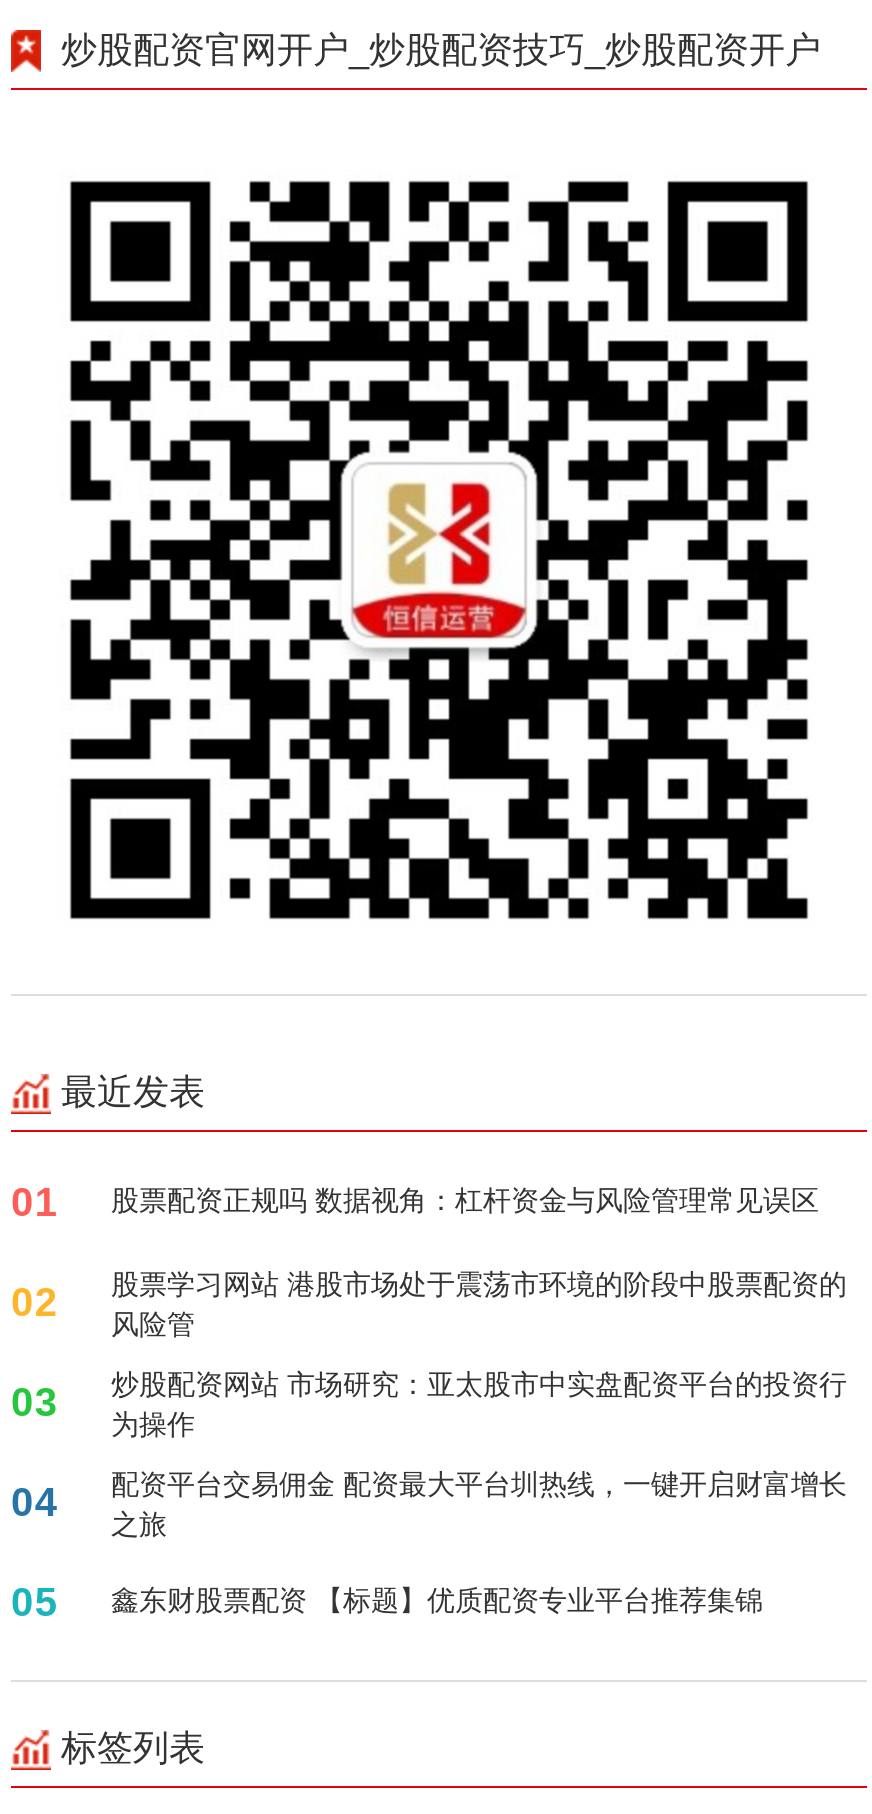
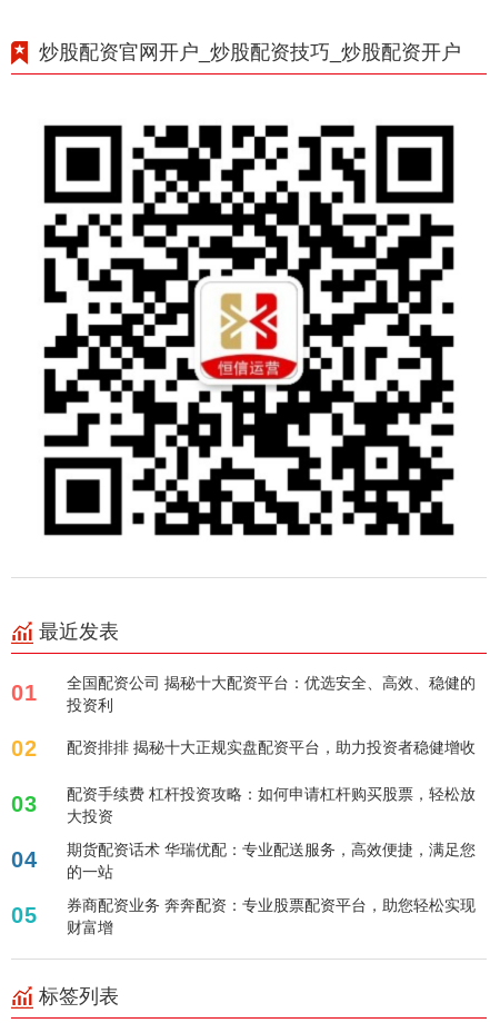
[111,1179,819,1217] 股票配资正规吗 数据视角：杠杆资金与风险管理常见误区 -> [67,671,476,714] 全国配资公司 揭秘十大配资平台：优选安全、高效、稳健的 | 投资利
[111,1263,847,1341] 股票学习网站 港股市场处于震荡市环境的阶段中股票配资的 | 风险管 -> [67,736,476,757] 配资排排 揭秘十大正规实盘配资平台，助力投资者稳健增收
[111,1363,847,1441] 炒股配资网站 市场研究：亚太股市中实盘配资平台的投资行 | 为操作 -> [67,782,476,826] 配资手续费 杠杆投资攻略：如何申请杠杆购买股票，轻松放 | 大投资
[111,1463,847,1541] 配资平台交易佣金 配资最大平台圳热线，一键开启财富增长 | 之旅 -> [67,838,476,881] 期货配资话术 华瑞优配：专业配送服务，高效便捷，满足您 | 的一站
[111,1579,763,1617] 鑫东财股票配资 【标题】优质配资专业平台推荐集锦 -> [67,893,476,937] 券商配资业务 奔奔配资：专业股票配资平台，助您轻松实现 | 财富增

